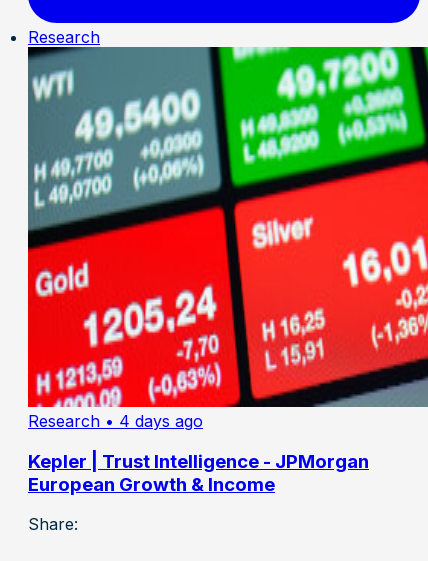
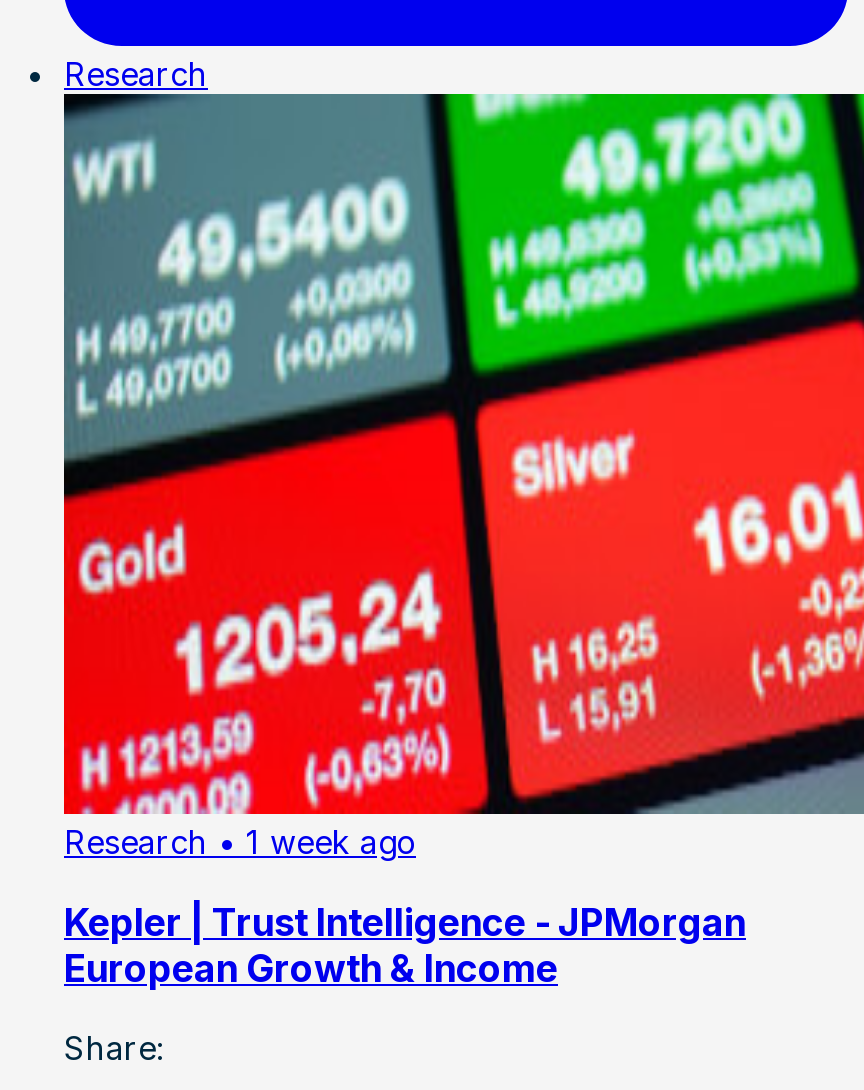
[28,411,203,431] Research • 4 days ago -> [64,822,416,862] Research • 1 week ago

